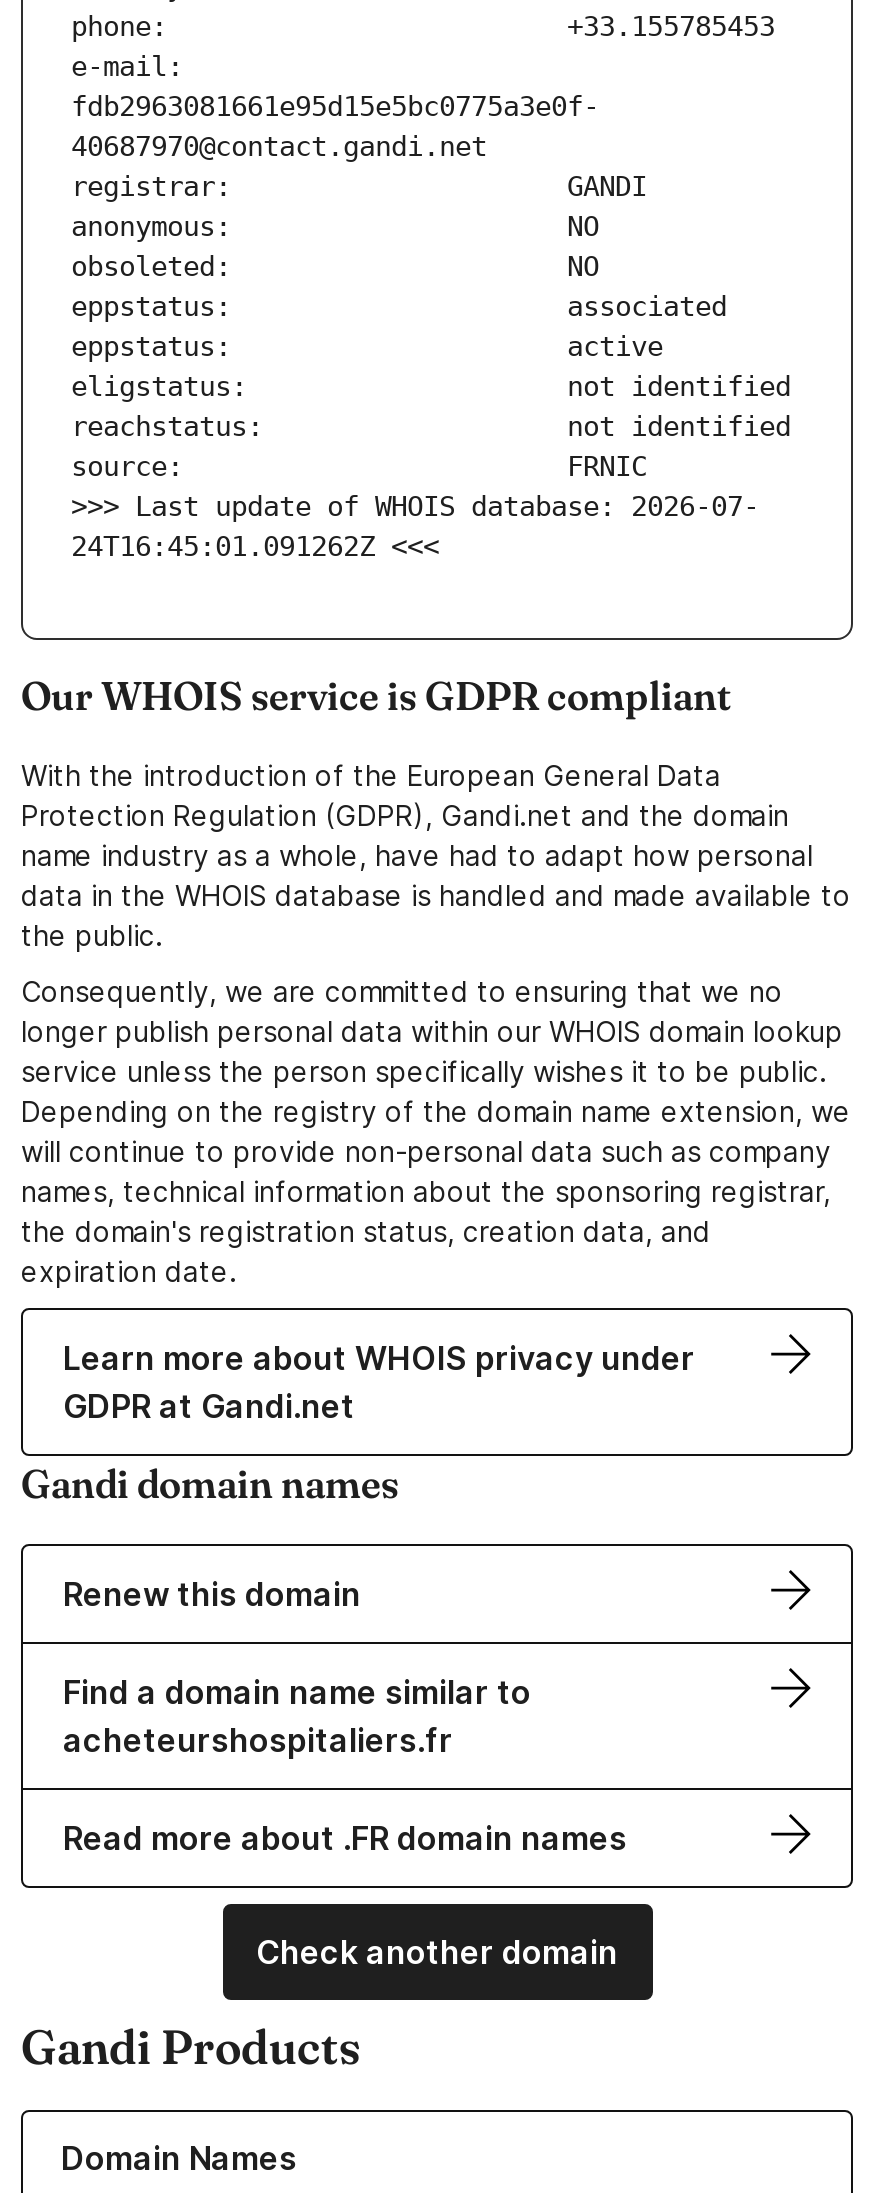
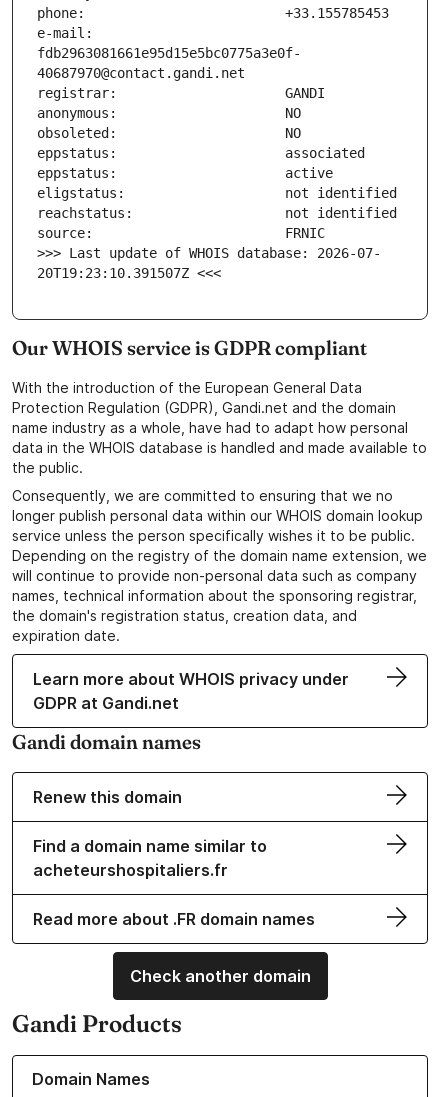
[71,531,439,563] 24T16:45:01.091262Z <<< -> [37,265,221,281] 20T19:23:10.391507Z <<<

